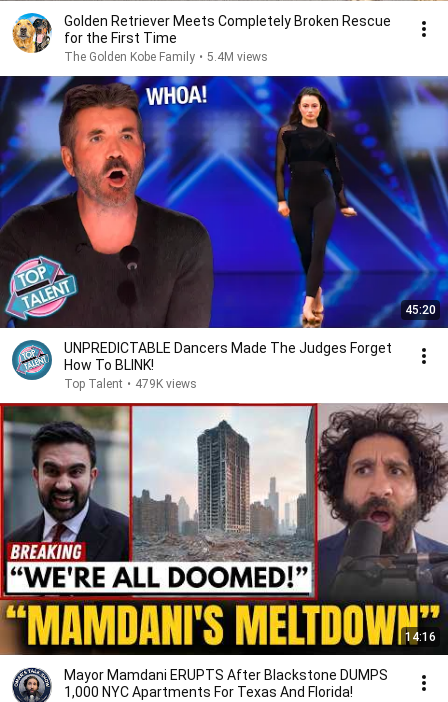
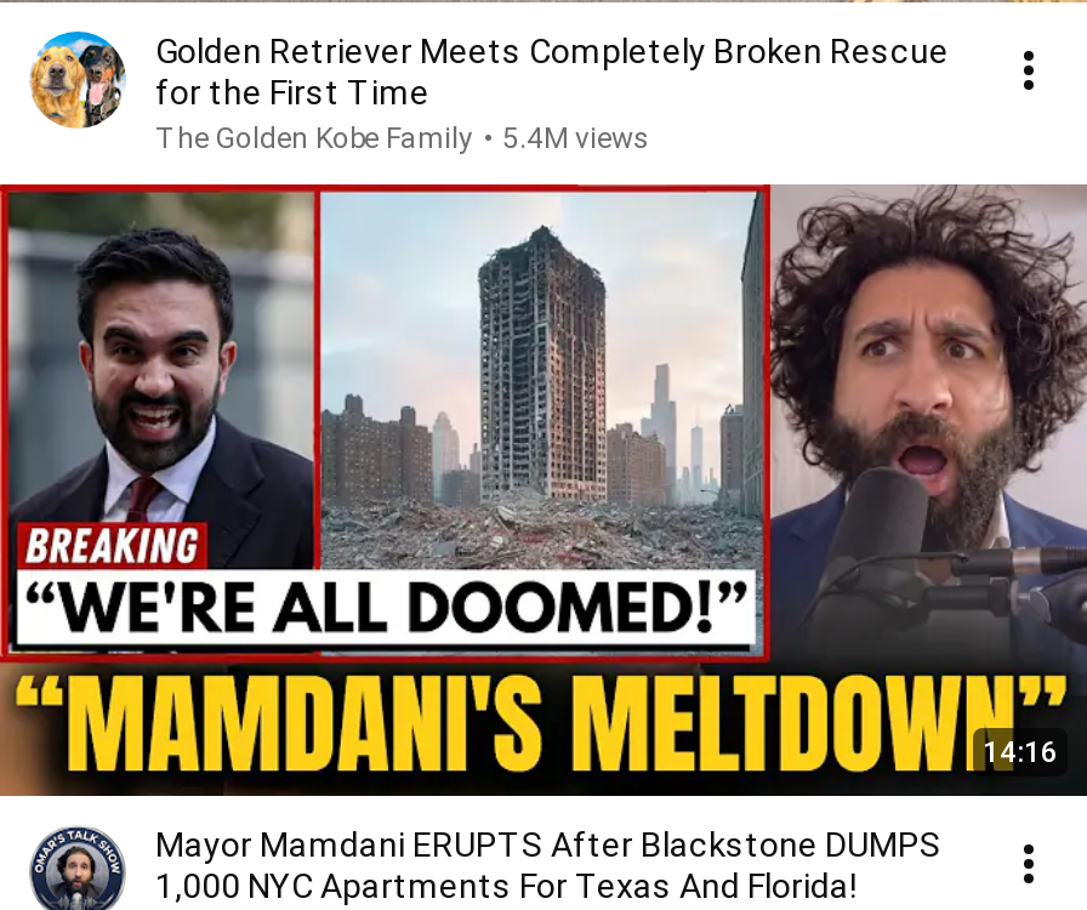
[3,75,445,391] [image] | 45:20 | UNPREDICTABLE Dancers Made The Judges Forget | How To BLINK! | Top Talent • 479K views -> none
[12,340,50,381] [image] -> none

